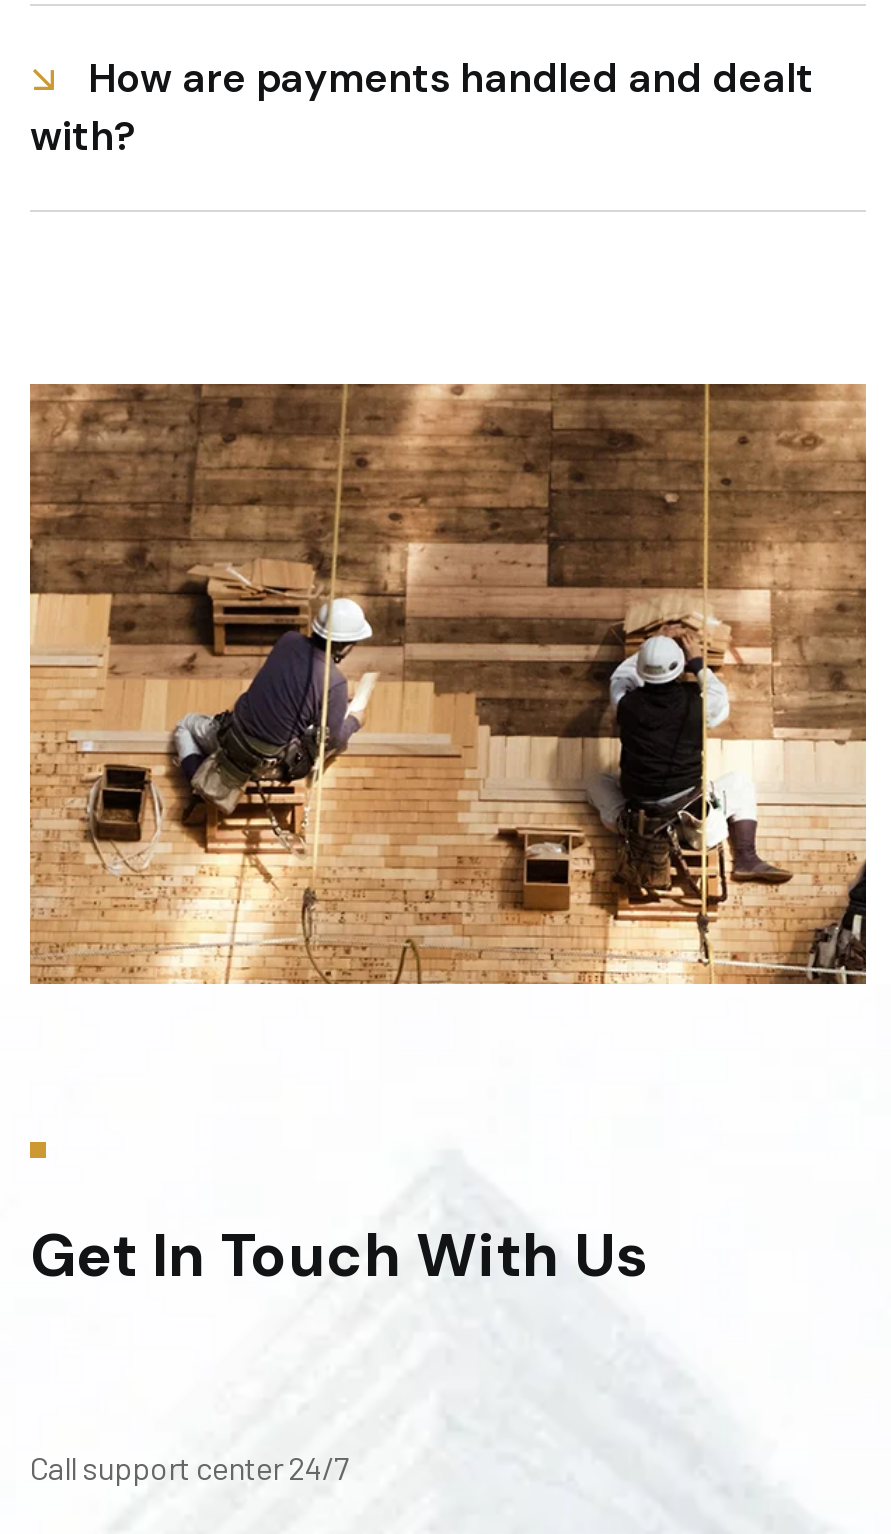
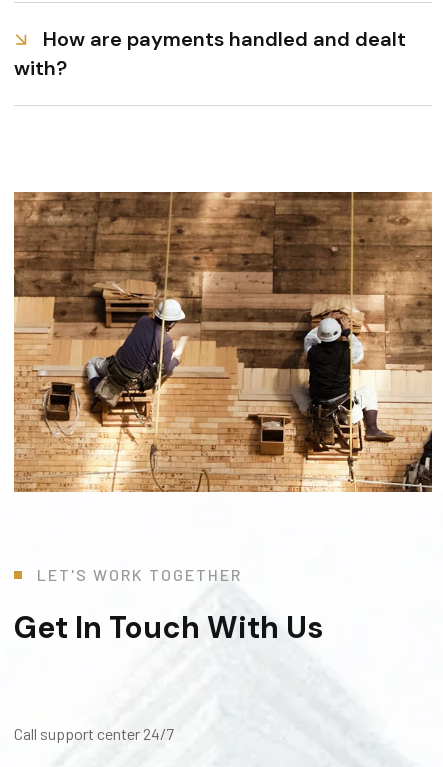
none -> [37,565,242,584] L ET ' S WO RK T O G ET H ER

